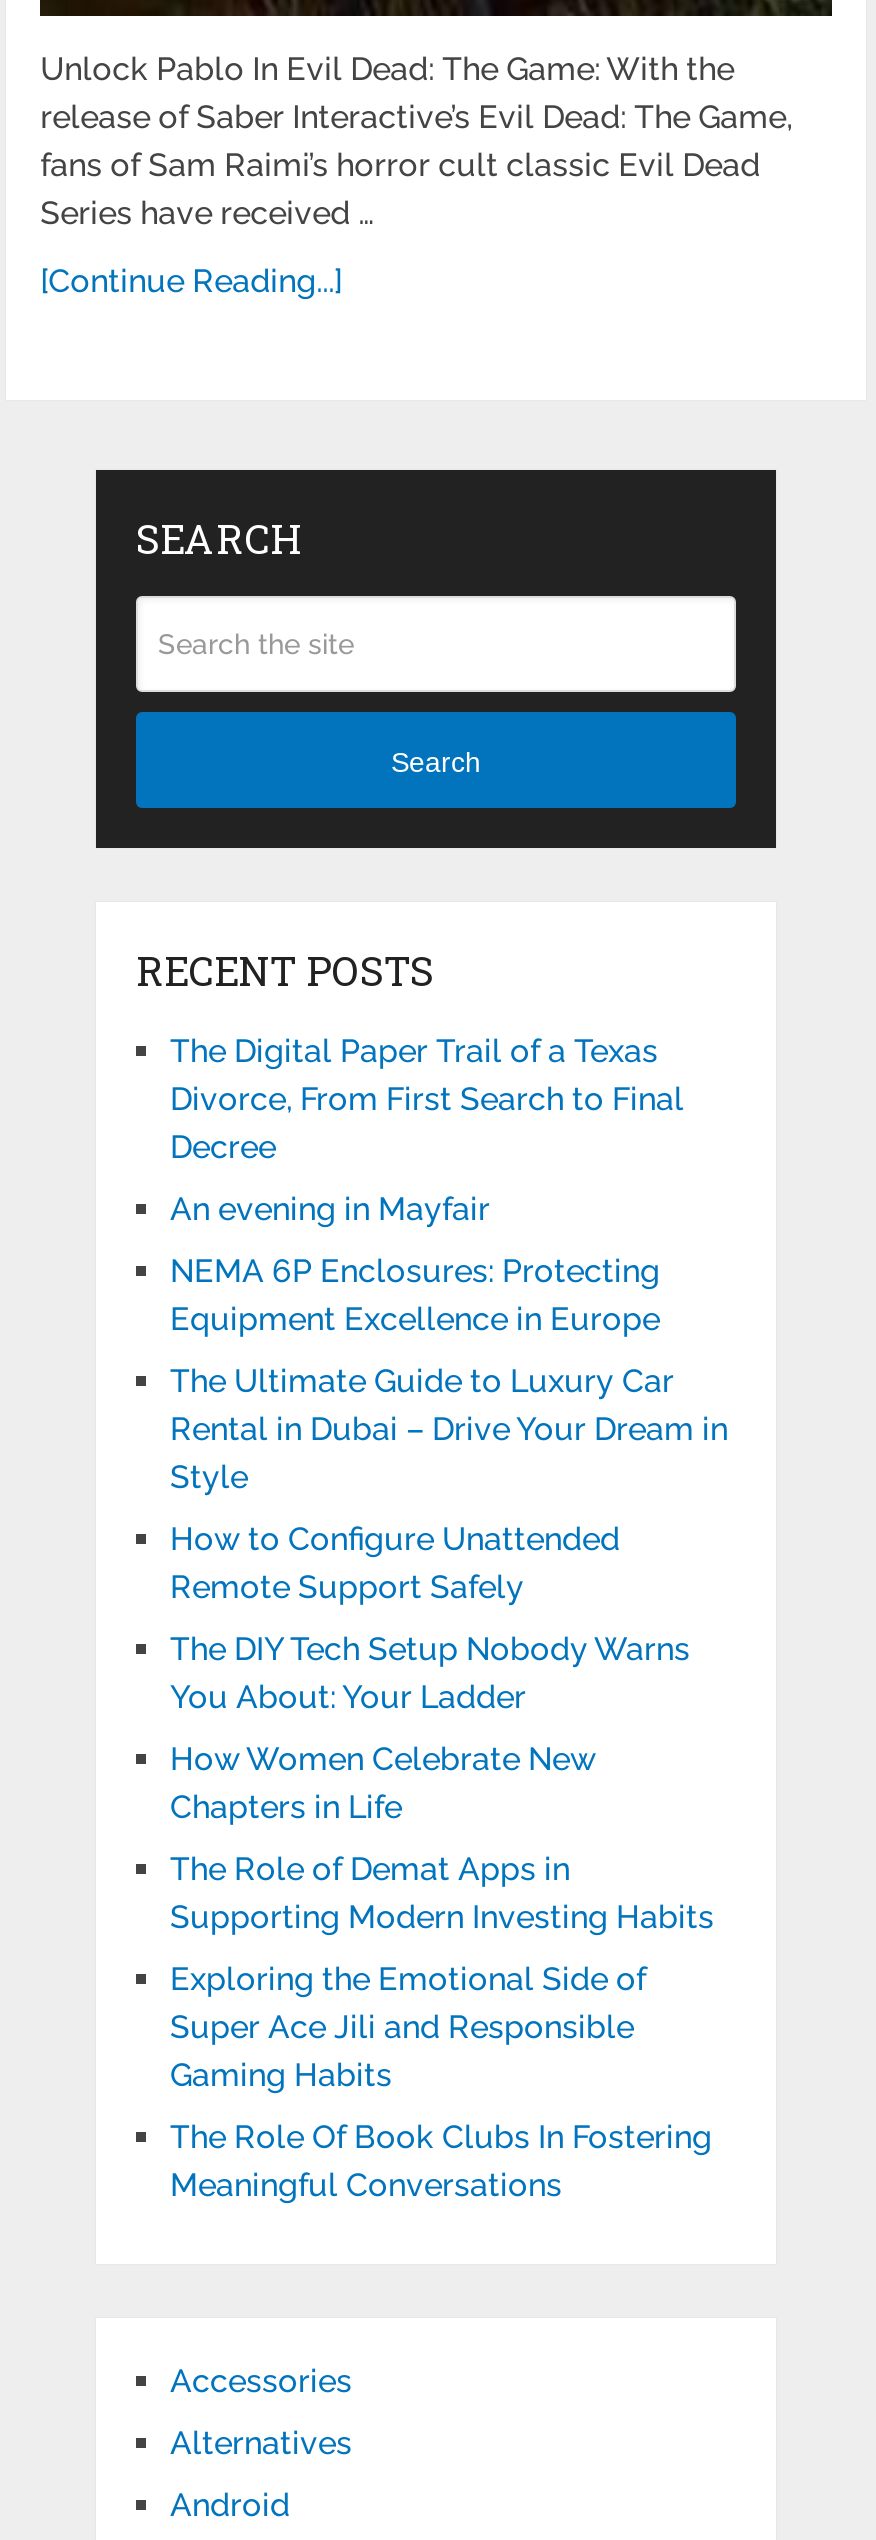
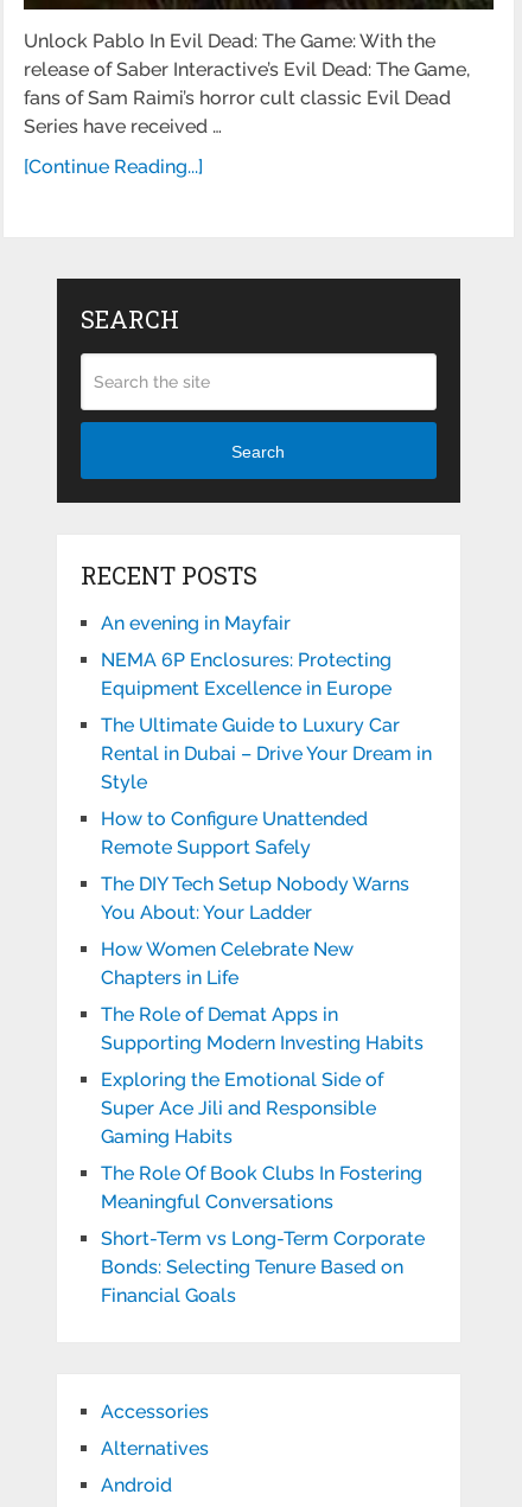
[170,1032,684,1166] The Digital Paper Trail of a Texas | Divorce, From First Search to Final | Decree -> none
moved [170,1190,728,2204] -> [101,612,432,1213]: An evening in Mayfair | NEMA 6P Enclosures: Protecting | Equipment Excellence in Europe | ... | The Role Of Book Clubs In Fostering | Meaningful Conversations
none -> [101,1227,425,1307] Short-Term vs Long-Term Corporate | Bonds: Selecting Tenure Based on | Financial Goals

